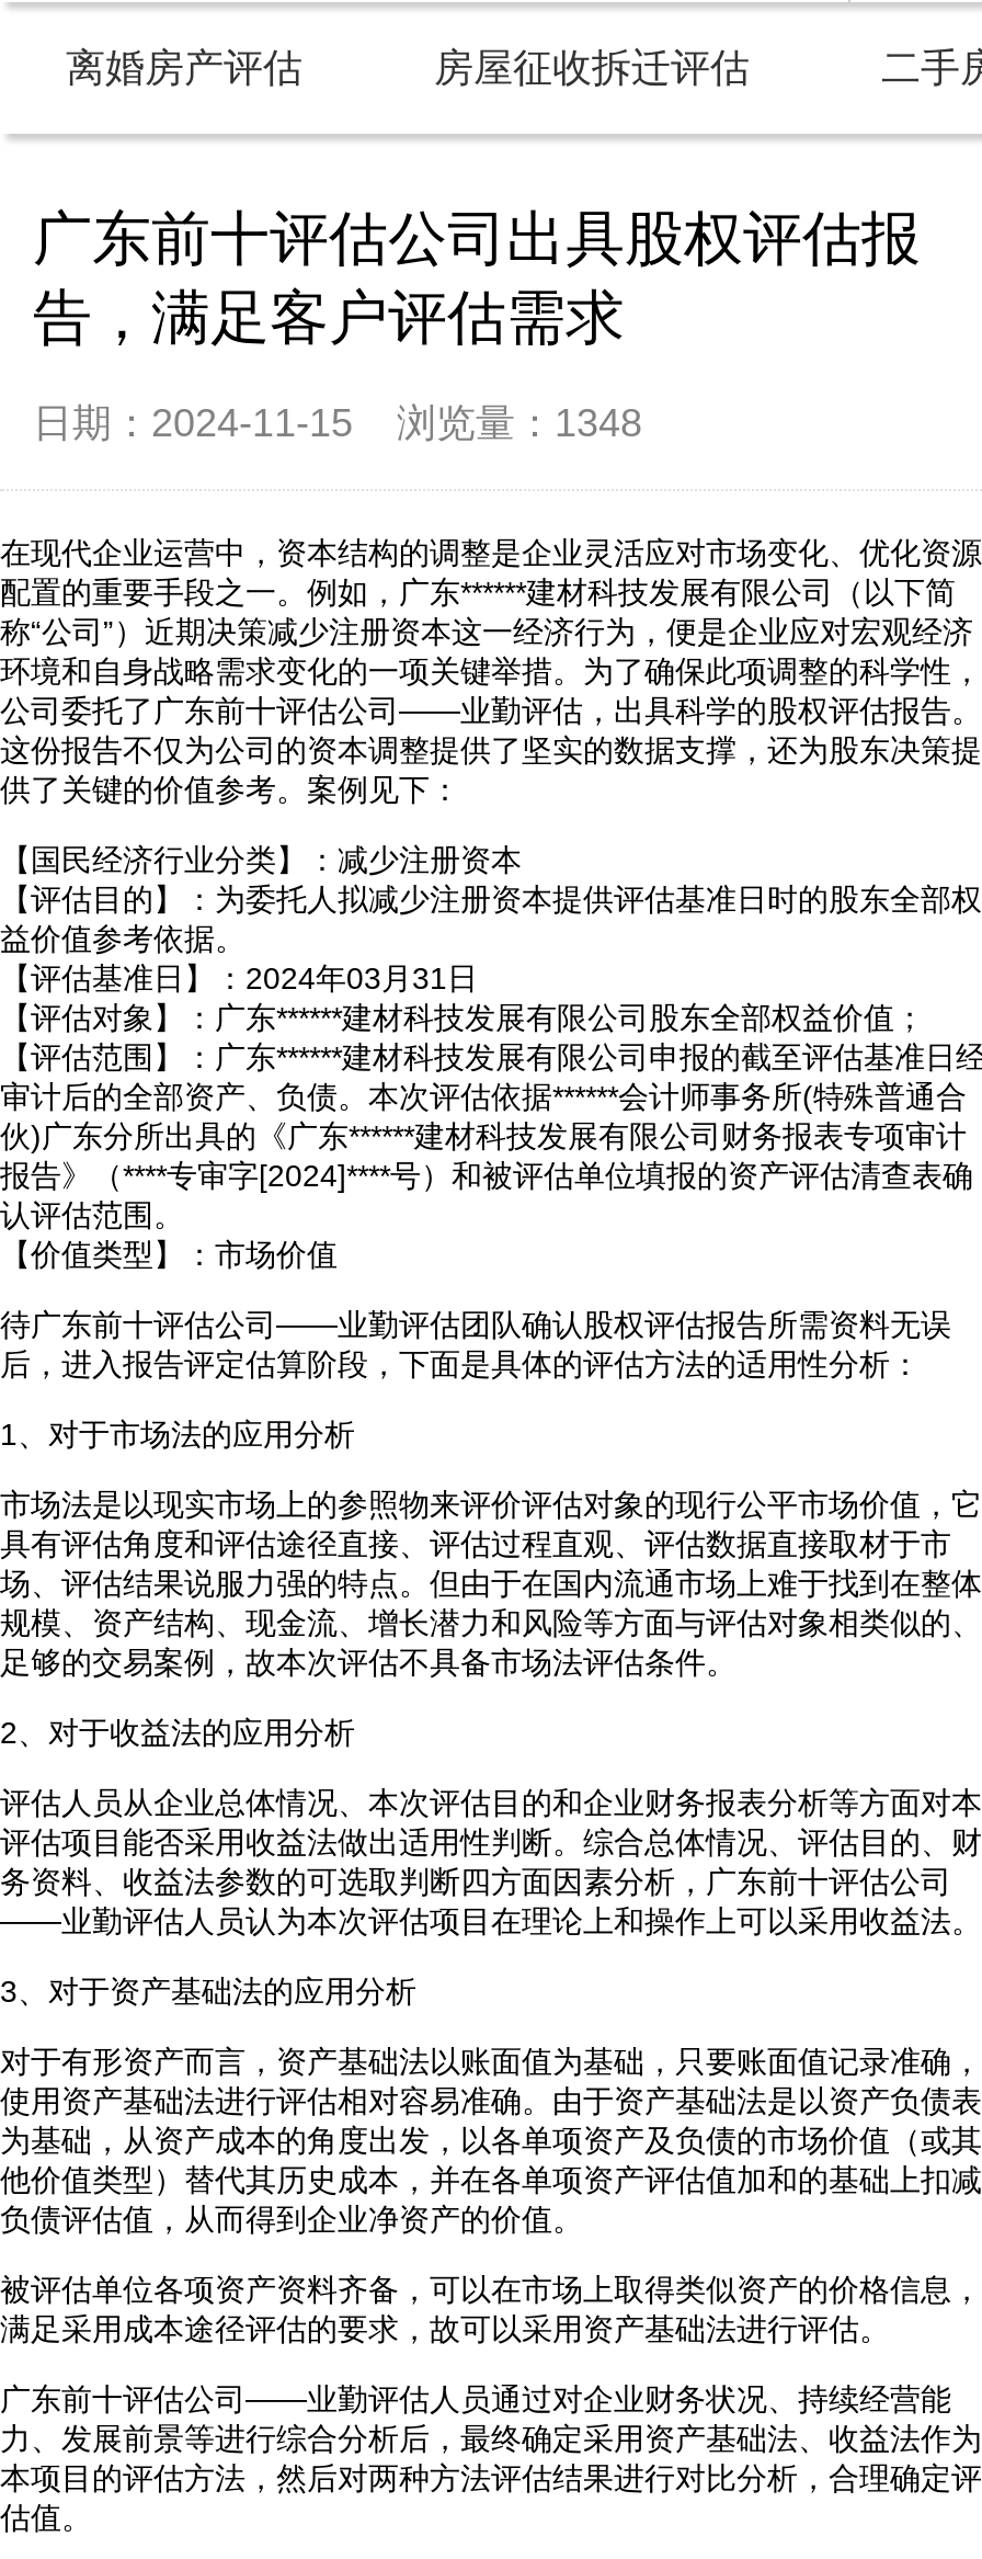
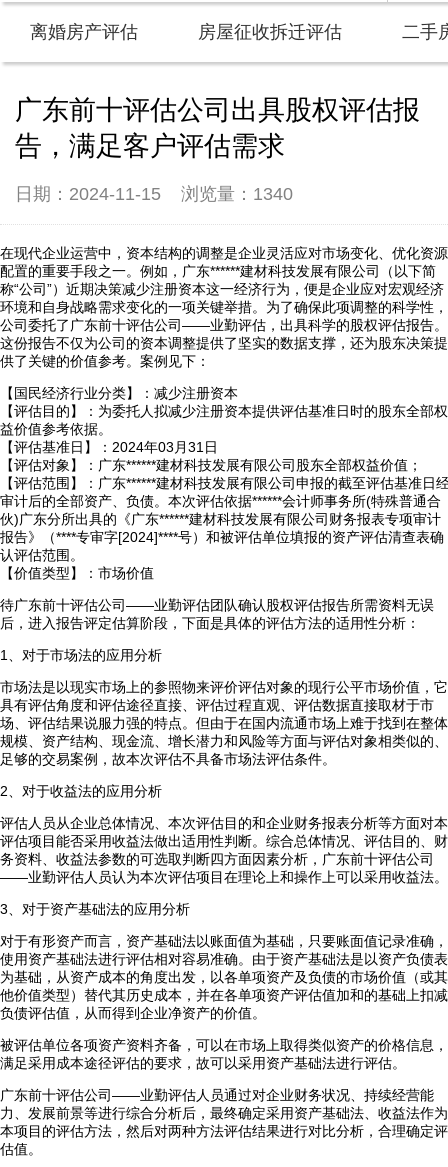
[33,401,642,445] 日期：2024-11-15 浏览量：1348 -> [15,184,293,204] 日期：2024-11-15 浏览量：1340

